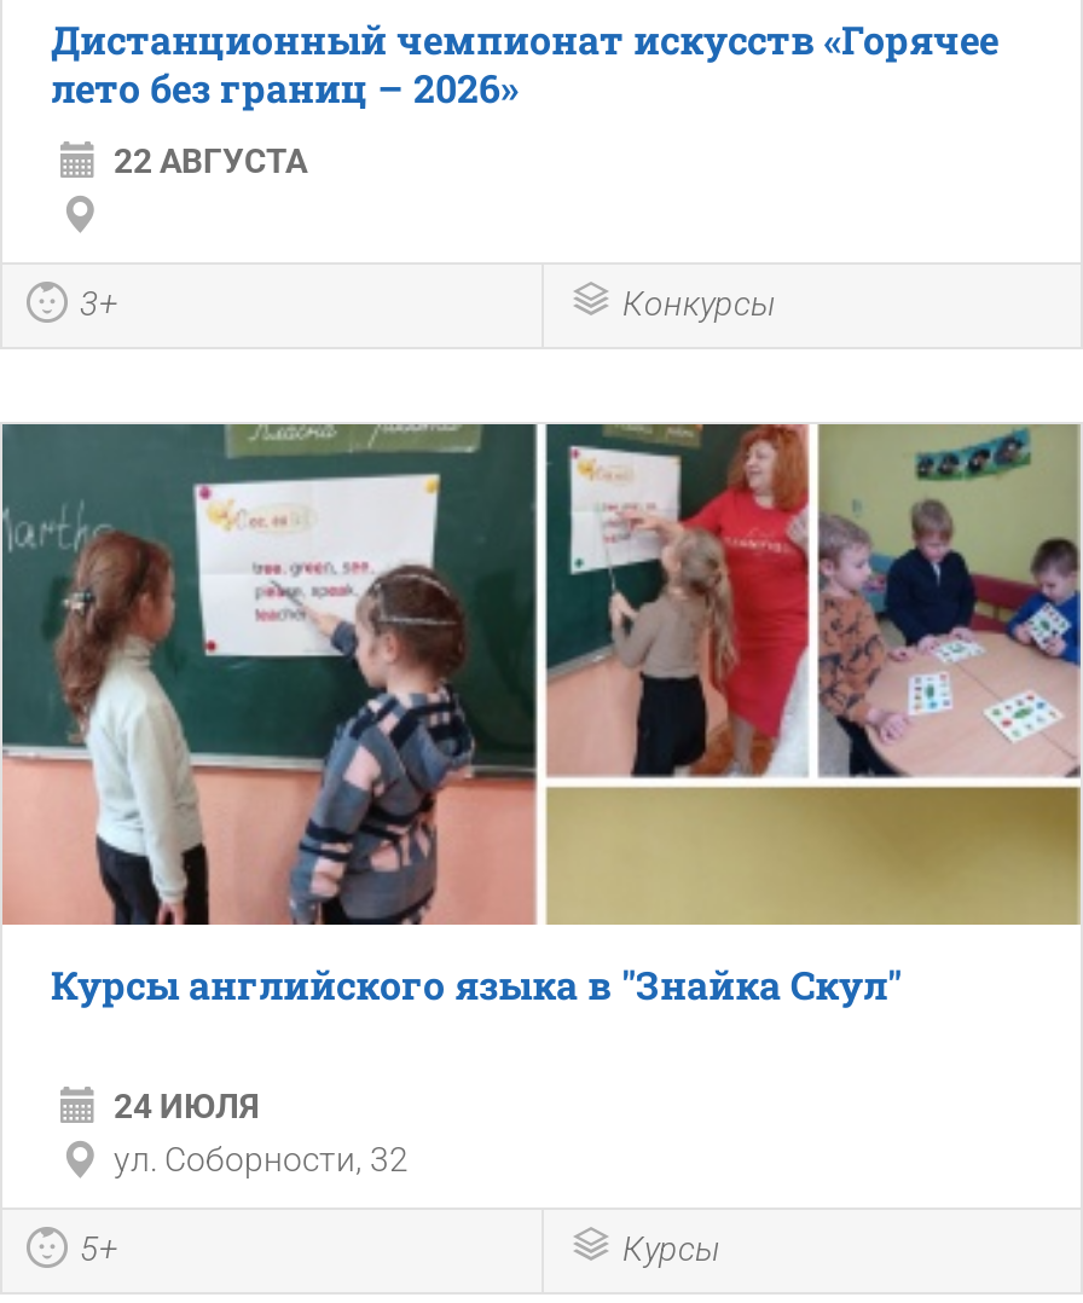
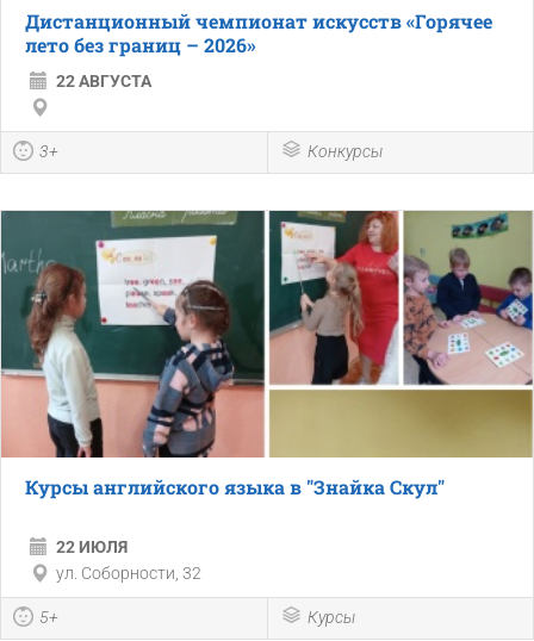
[114,1086,259,1124] 24 ИЮЛЯ -> [56,537,128,556] 22 ИЮЛЯ

